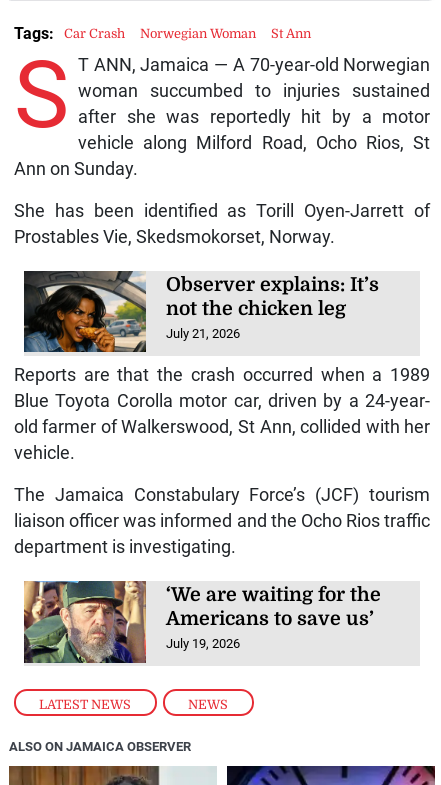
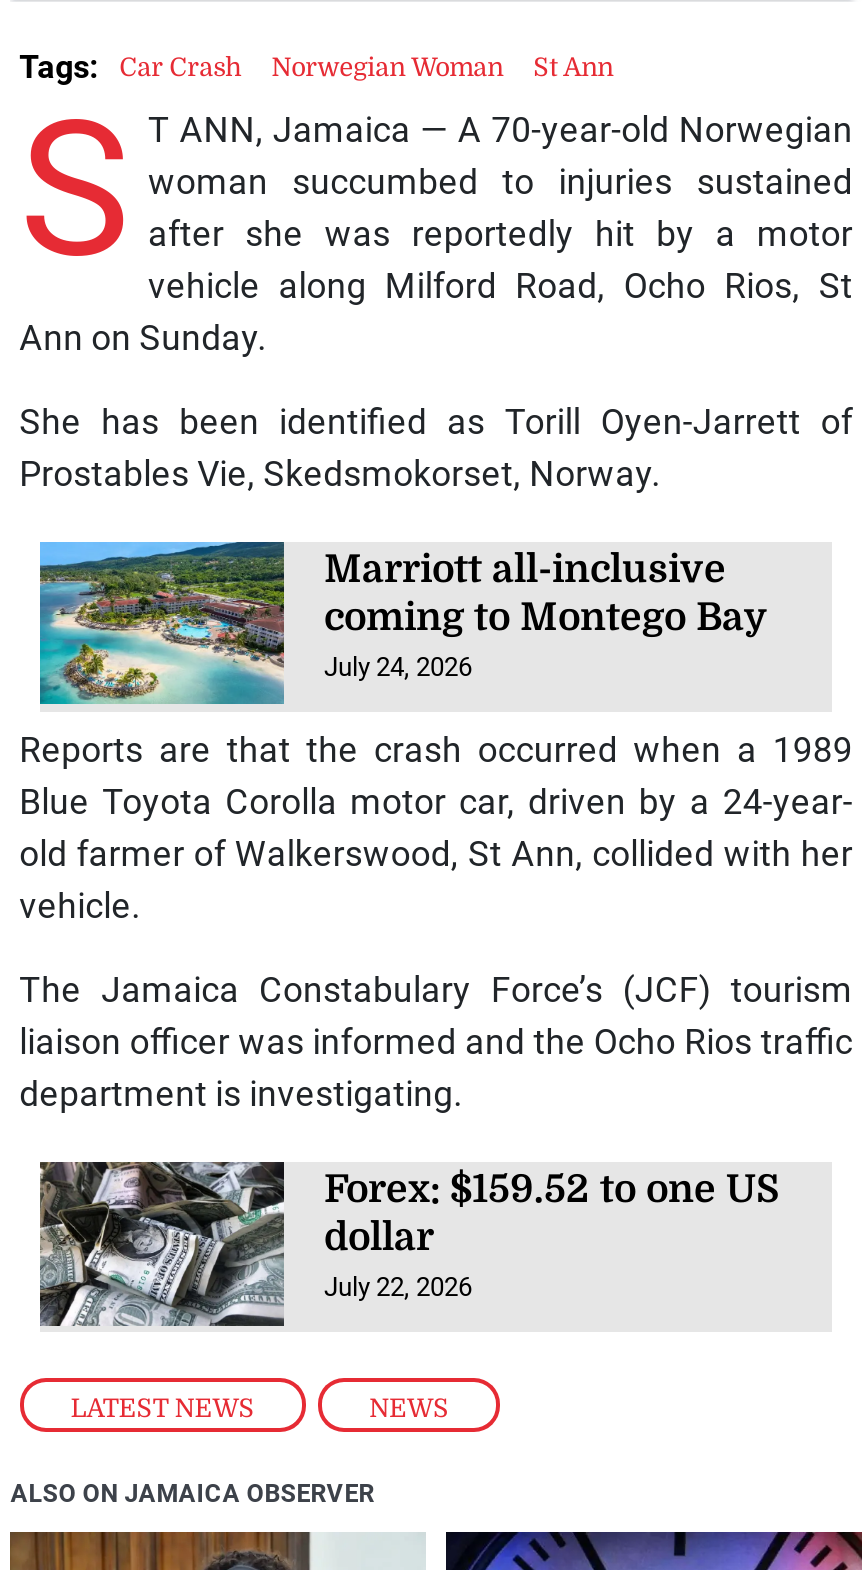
[23,270,379,353] [image] | Observer explains: It’s | not the chicken leg | July 21, 2026 -> [38,540,768,706] [image] | Marriott all-inclusive | coming to Montego Bay | July 24, 2026
[23,580,381,664] [image] | ‘We are waiting for the | Americans to save us’ | July 19, 2026 -> [38,1160,780,1326] [image] | Forex: $159.52 to one US | dollar | July 22, 2026

